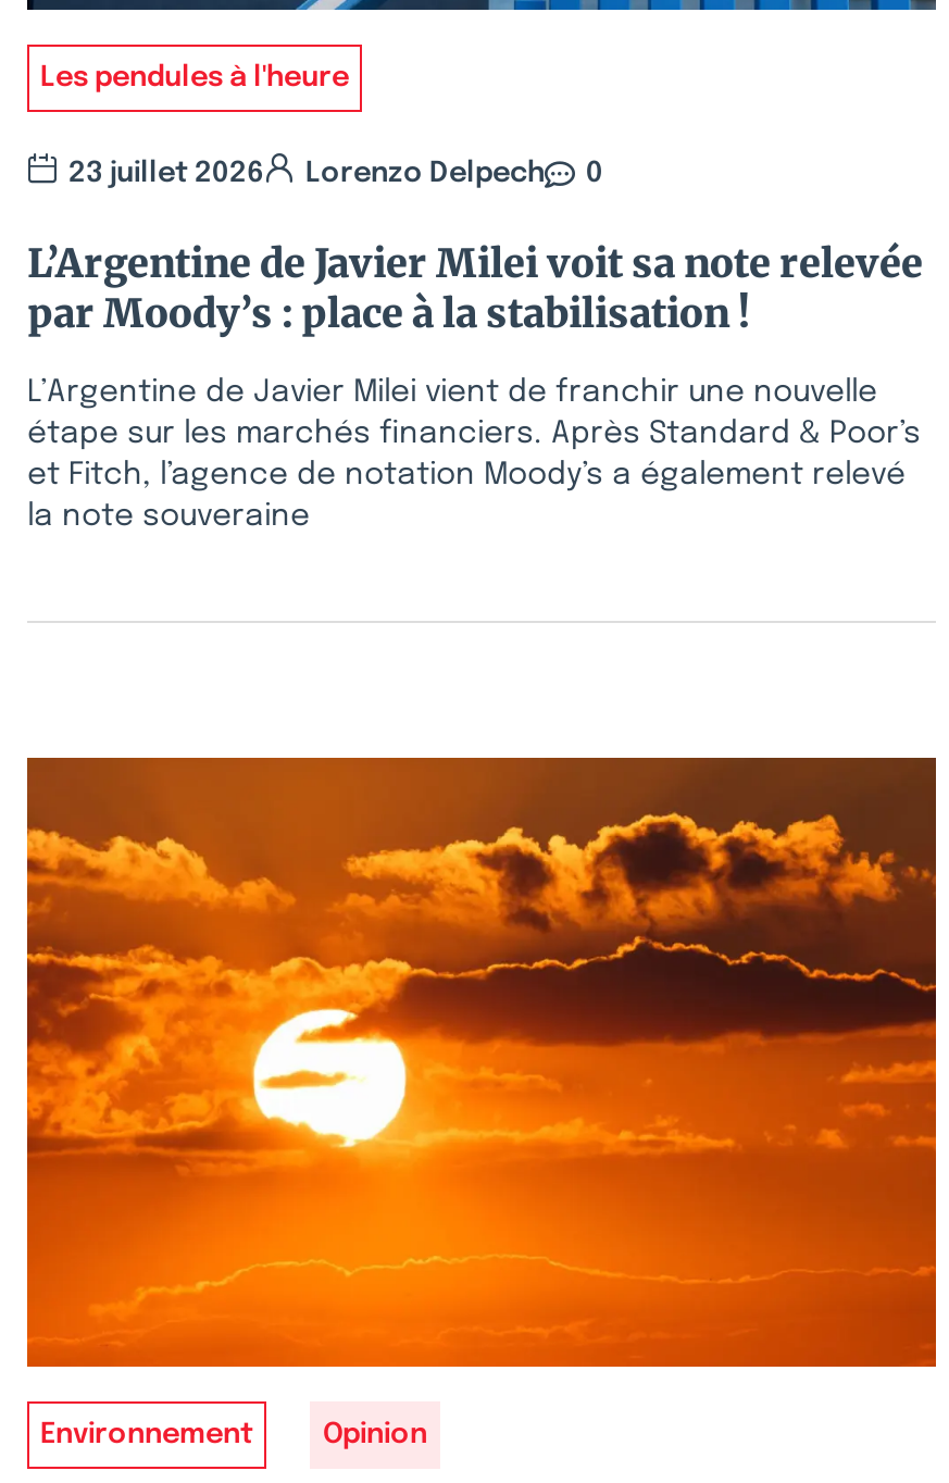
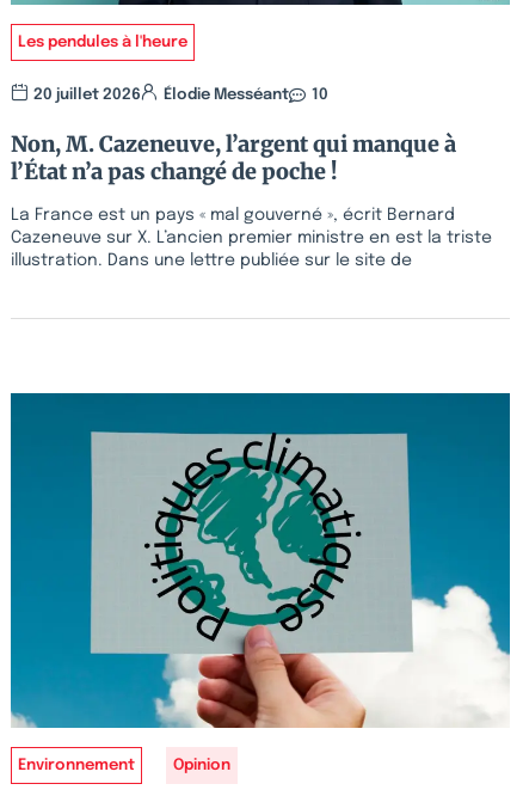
[68,159,603,187] 23 juillet 2026 | Lorenzo Delpech | 0 -> [33,87,328,103] 20 juillet 2026 | Élodie Messéant | 10
[27,237,923,337] L’Argentine de Javier Milei voit sa note relevée | par Moody’s : place à la stabilisation ! -> [11,130,456,185] Non, M. Cazeneuve, l’argent qui manque à | l’État n’a pas changé de poche !
[27,376,921,530] L’Argentine de Javier Milei vient de franchir une nouvelle | étape sur les marchés financiers. Après Standard & Poor’s | et Fitch, l’agence de notation Moody’s a également relevé | la note souveraine -> [11,207,492,269] La France est un pays « mal gouverné », écrit Bernard | Cazeneuve sur X. L’ancien premier ministre en est la triste | illustration. Dans une lettre publiée sur le site de
[25,755,938,1370] [image] -> [10,392,511,729] [image]

